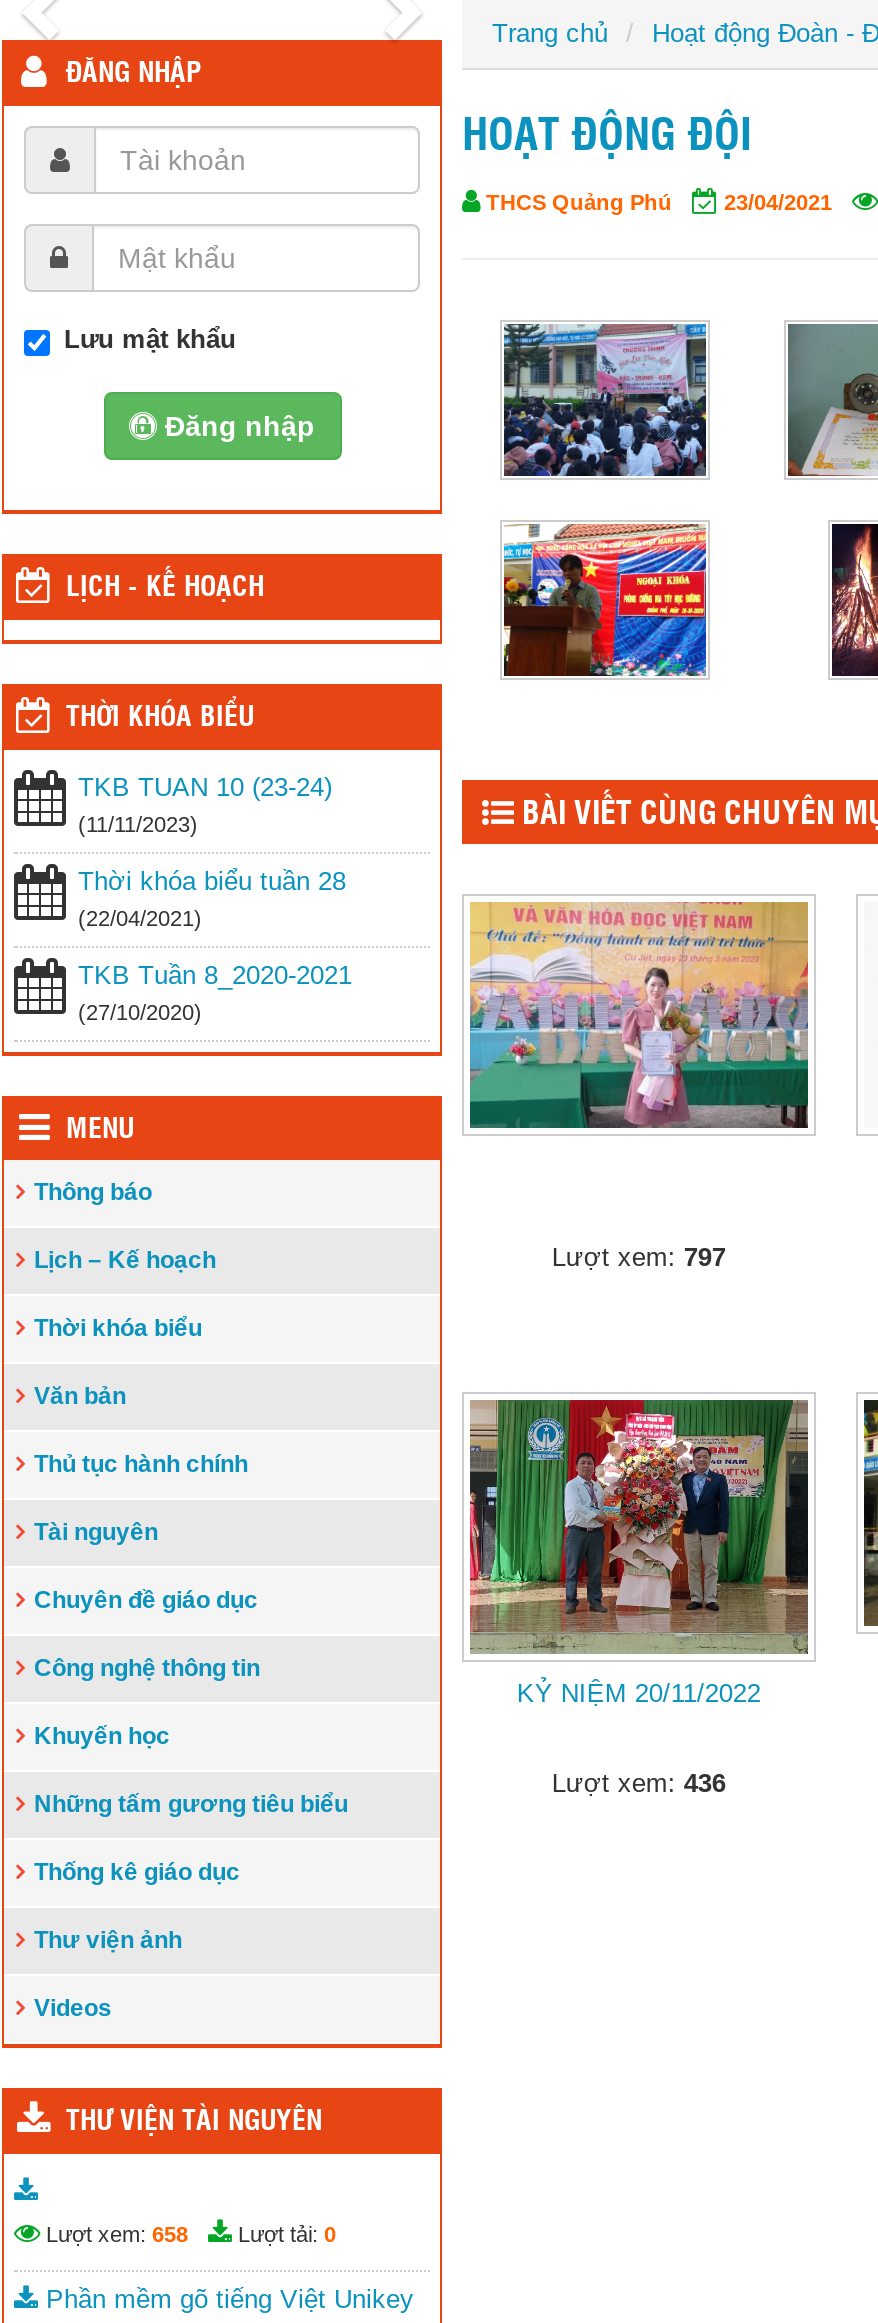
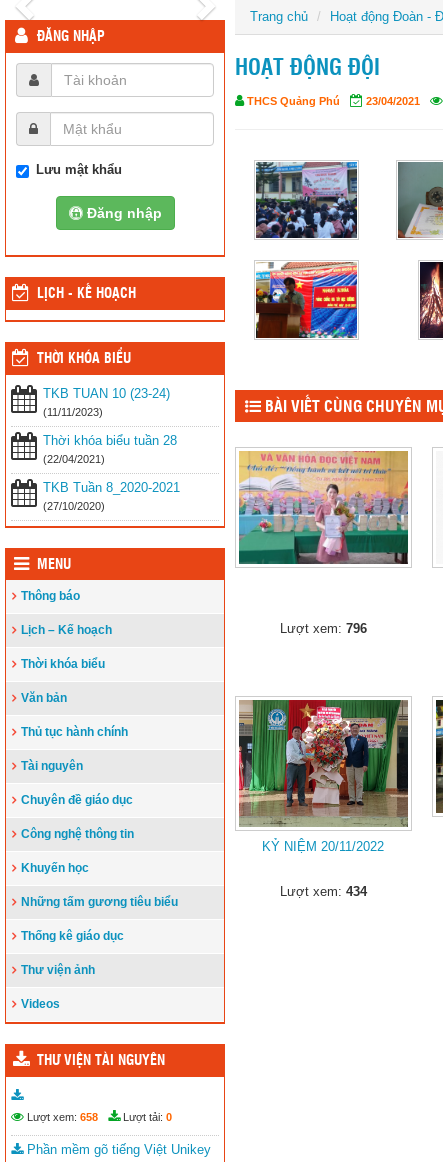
[552,1241,726,1271] Lượt xem: 797 -> [280,621,367,636] Lượt xem: 796
[552,1768,726,1798] Lượt xem: 436 -> [280,884,367,899] Lượt xem: 434

